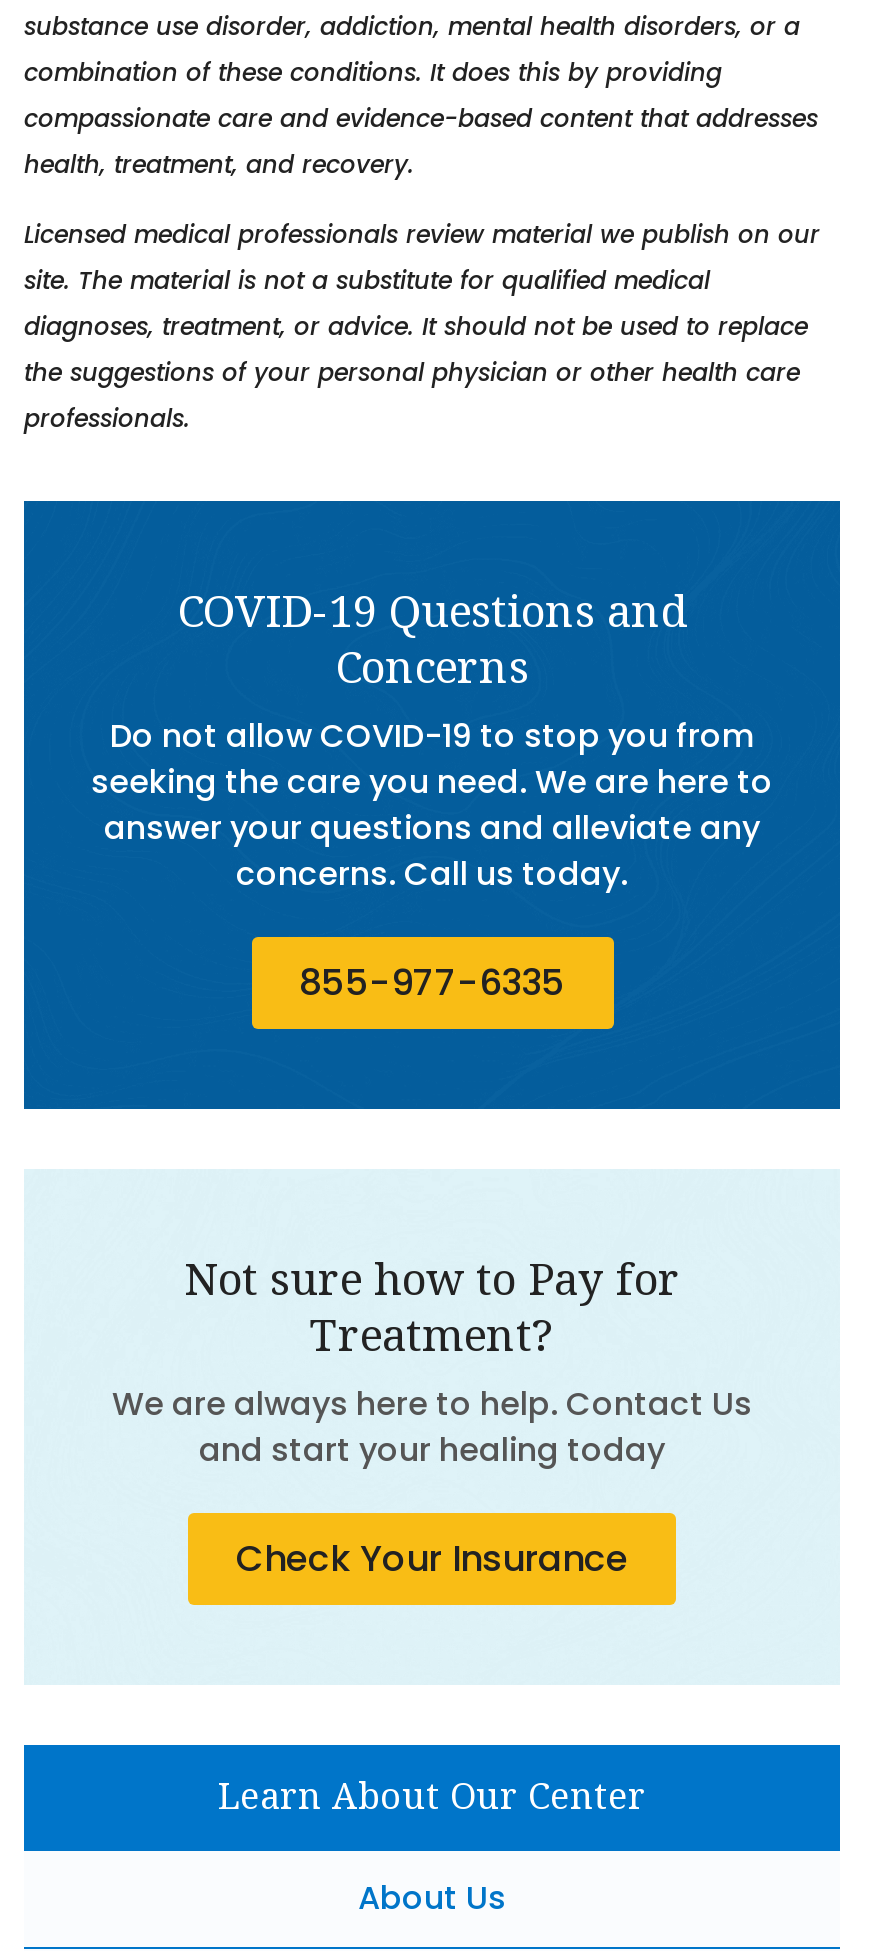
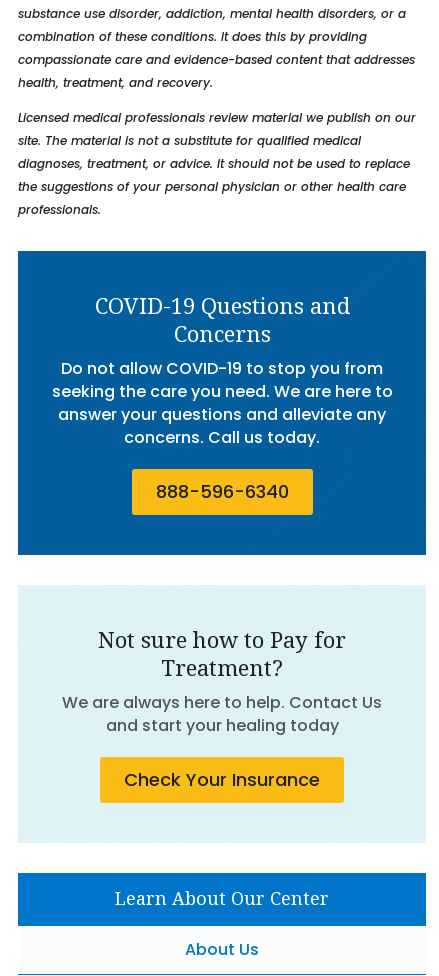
[299,957,565,1007] 855-977-6335 -> [155,479,288,504] 888-596-6340

